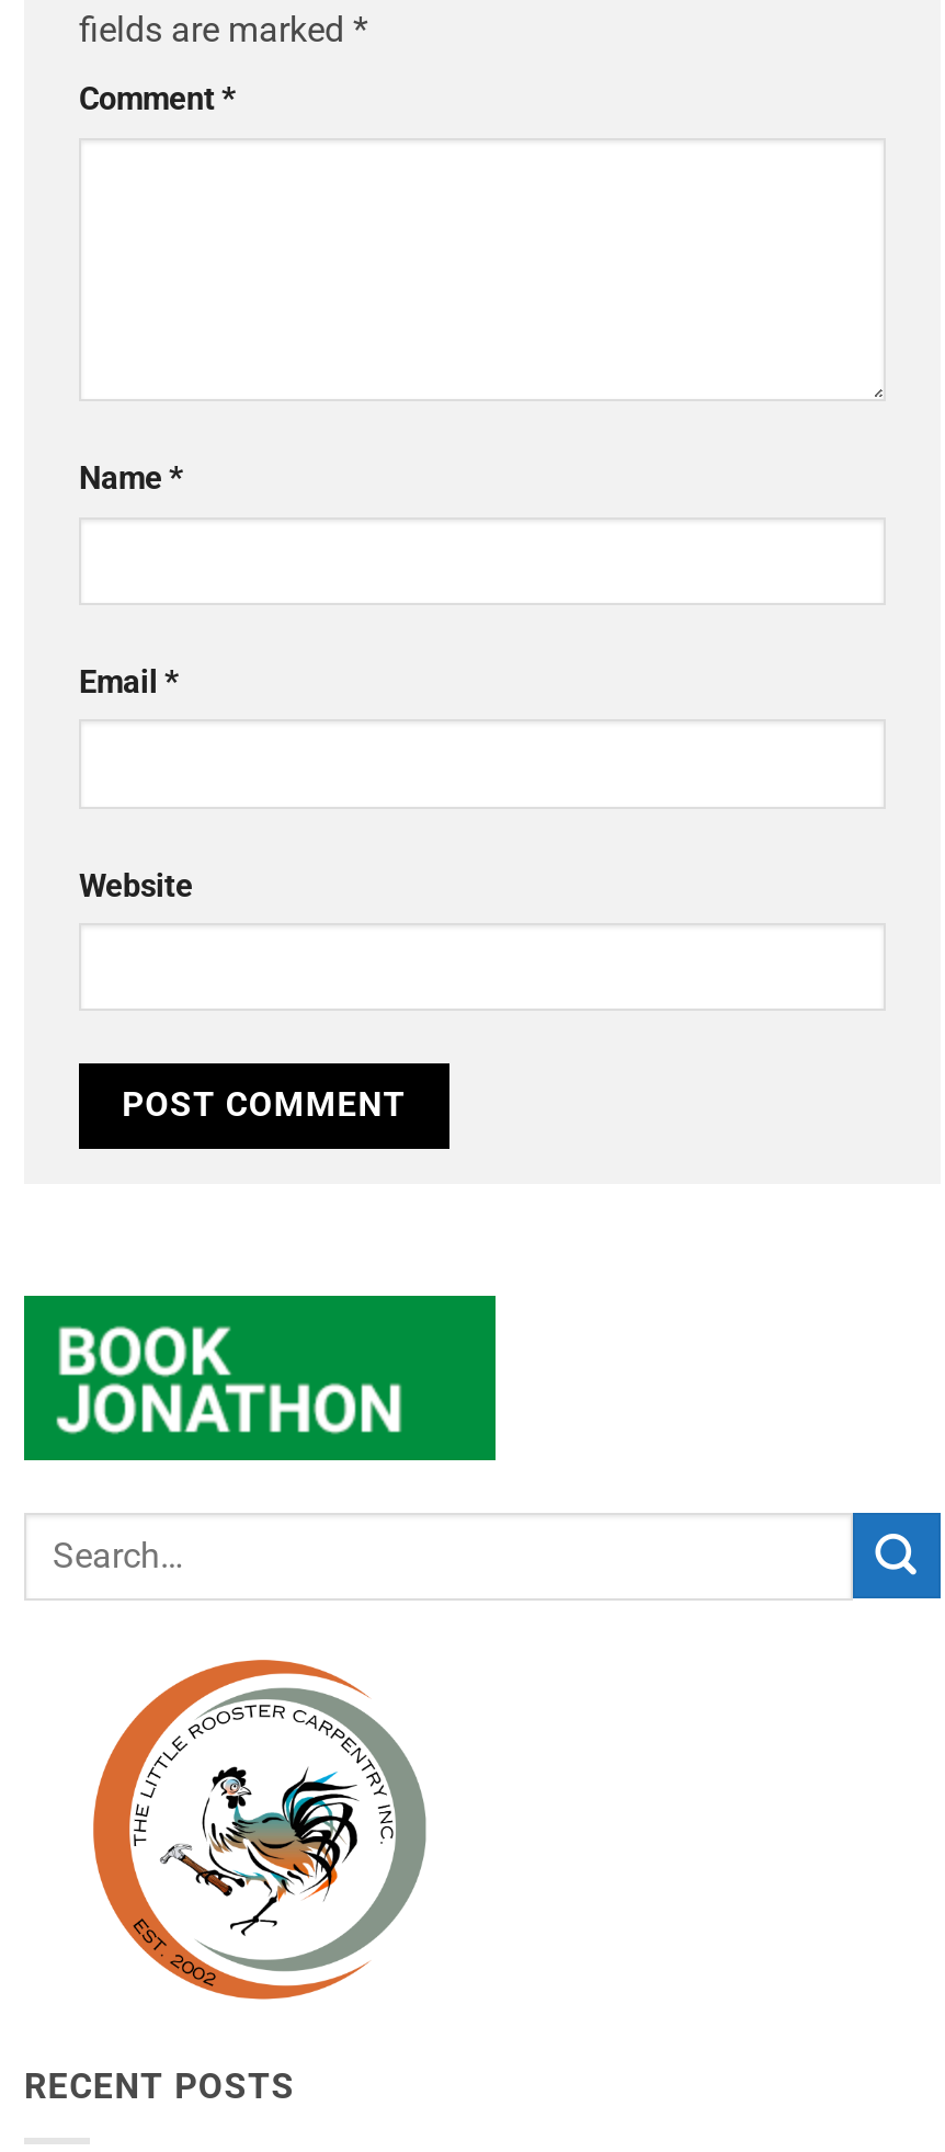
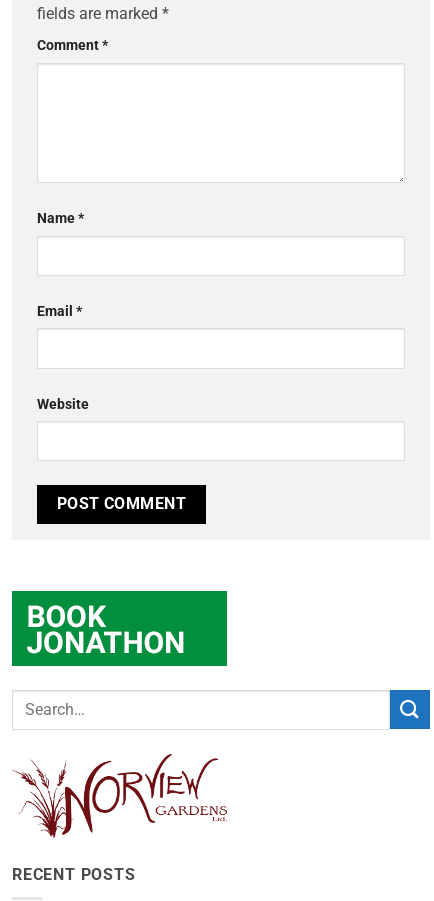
[77,1658,428,2002] [image] -> [13,753,228,838] [image]

